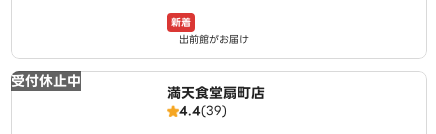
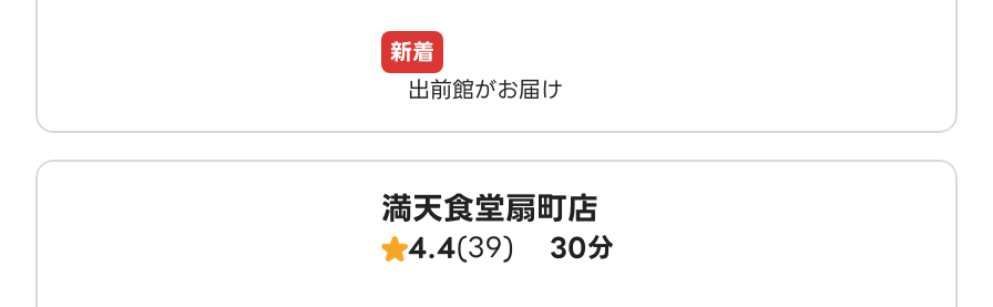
[11,70,81,92] 受付休止中 -> none
none -> [550,226,614,268] 30分

